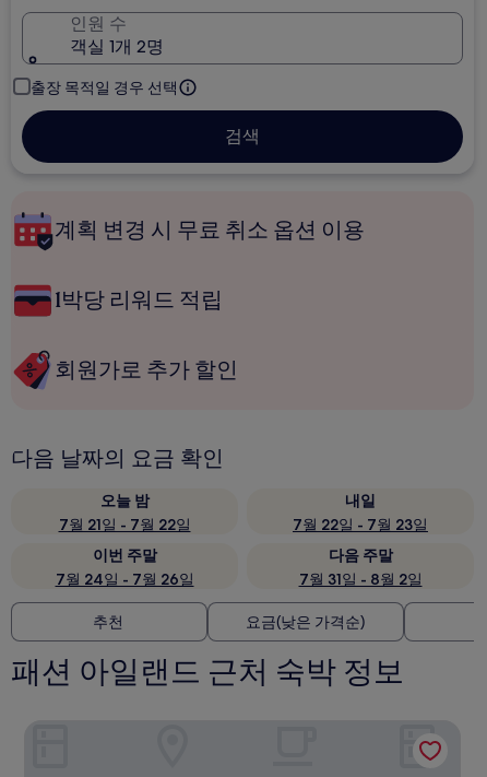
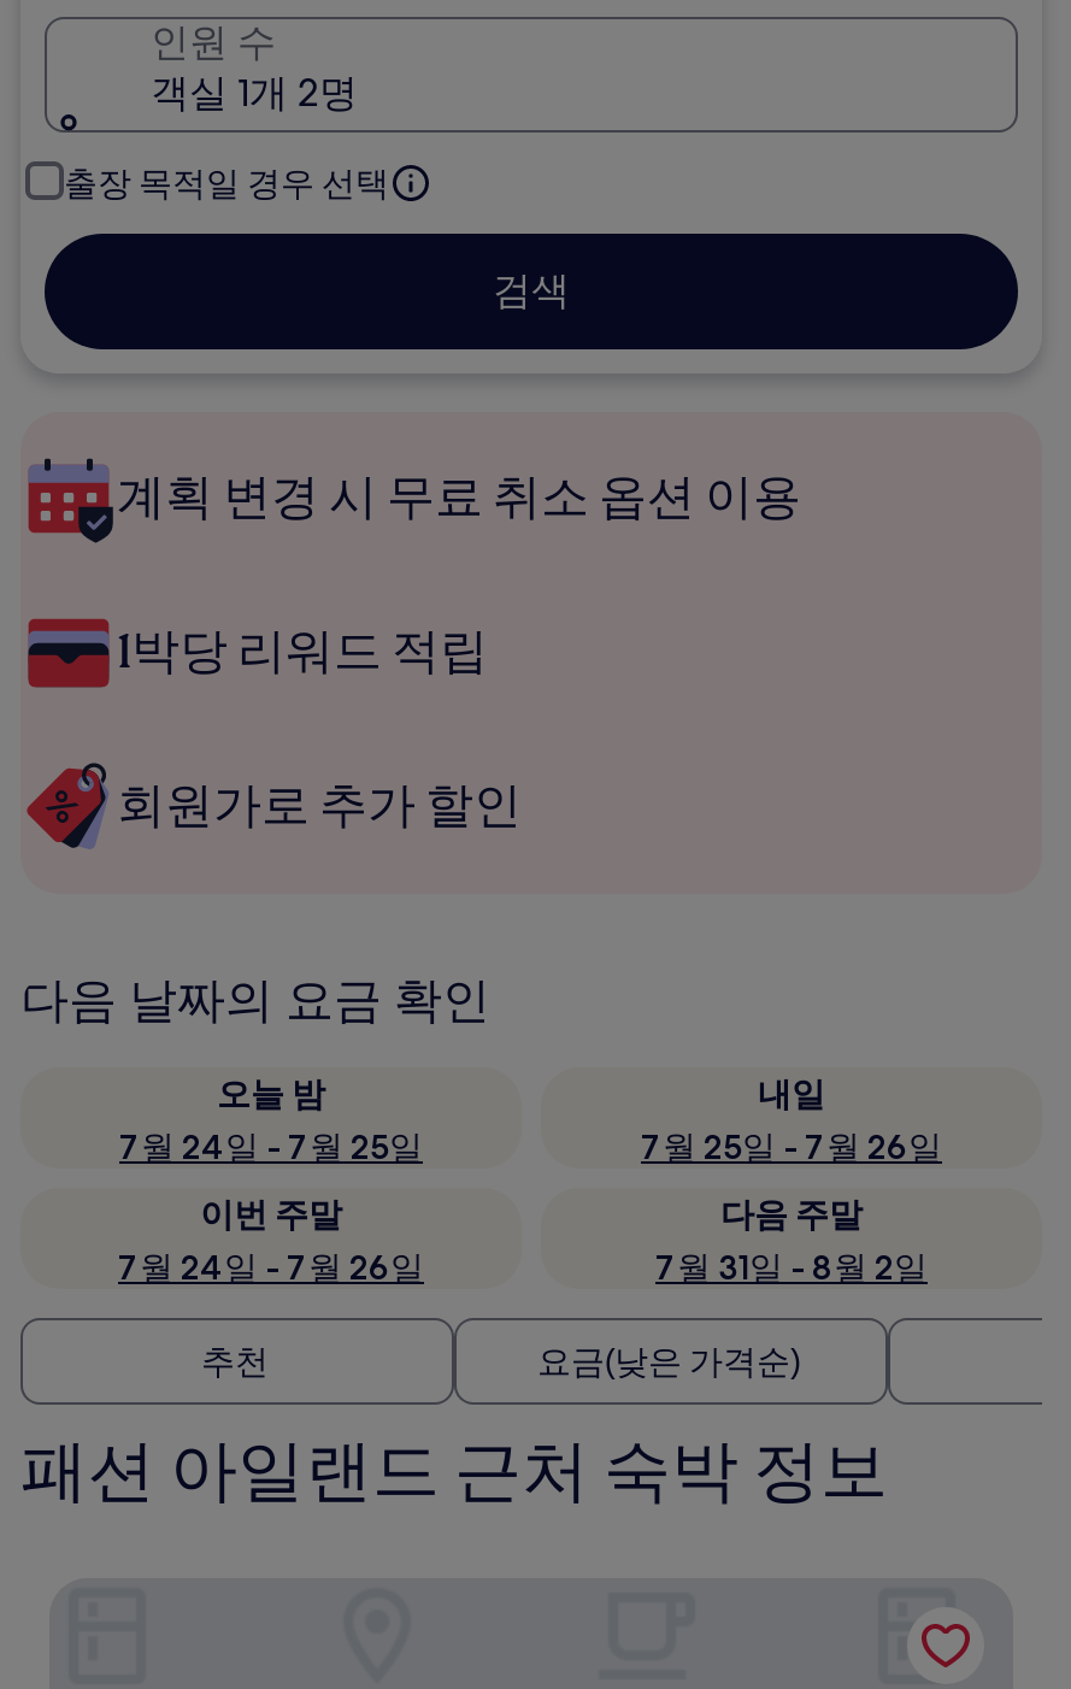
[58,515,191,534] 7월 21일 - 7월 22일 -> [119,1125,423,1169] 7월 24일 - 7월 25일
[293,515,428,534] 7월 22일 - 7월 23일 -> [641,1125,942,1169] 7월 25일 - 7월 26일

